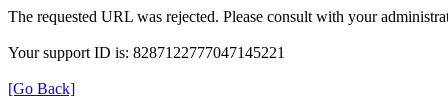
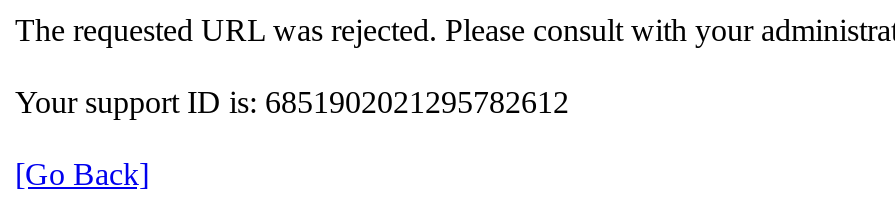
[8,44,285,61] Your support ID is: 8287122777047145221 -> [15,85,569,119] Your support ID is: 6851902021295782612

